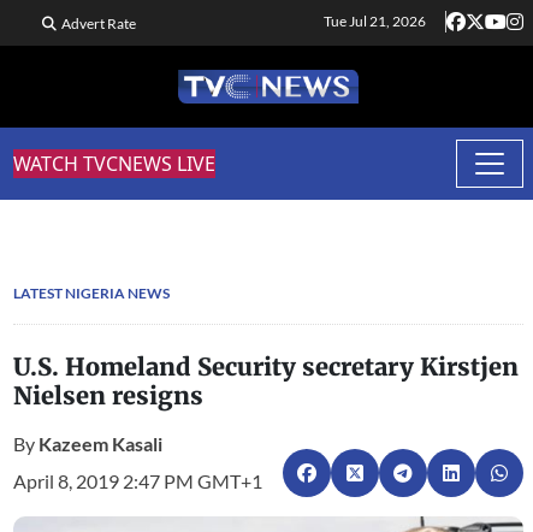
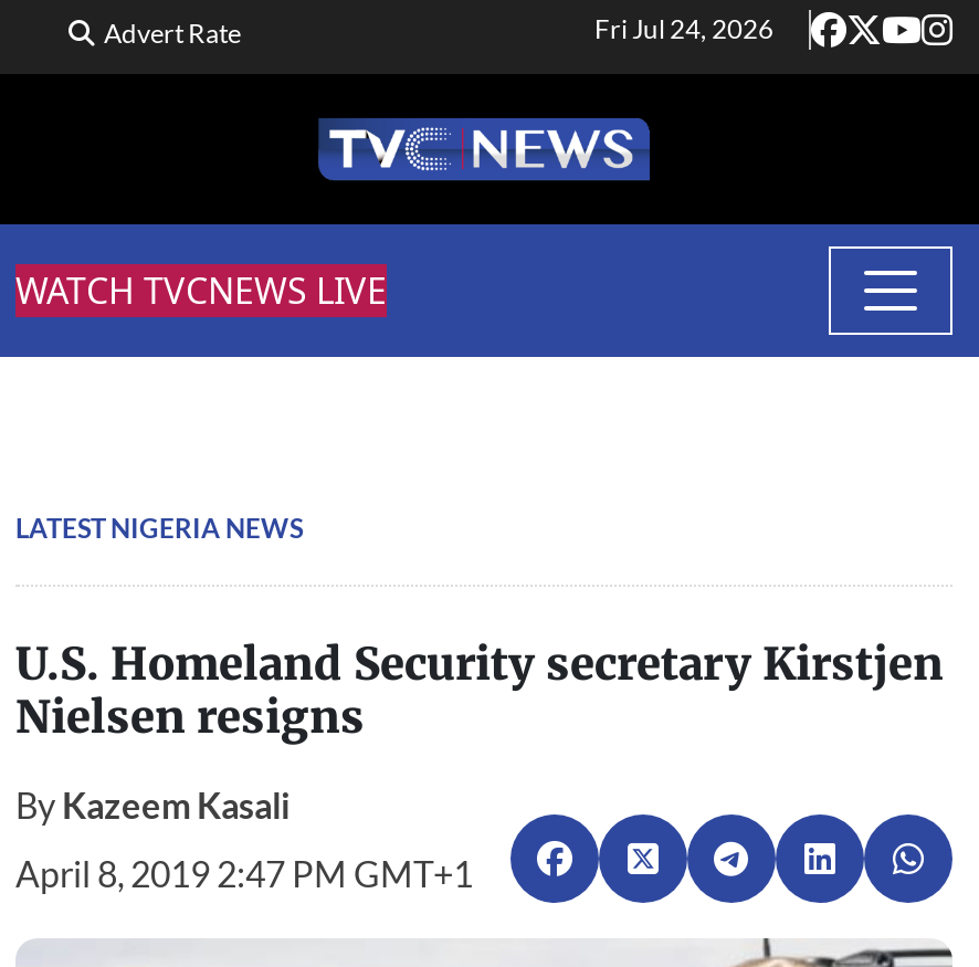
[324,12,426,30] Tue Jul 21, 2026 -> [594,12,773,45] Fri Jul 24, 2026

